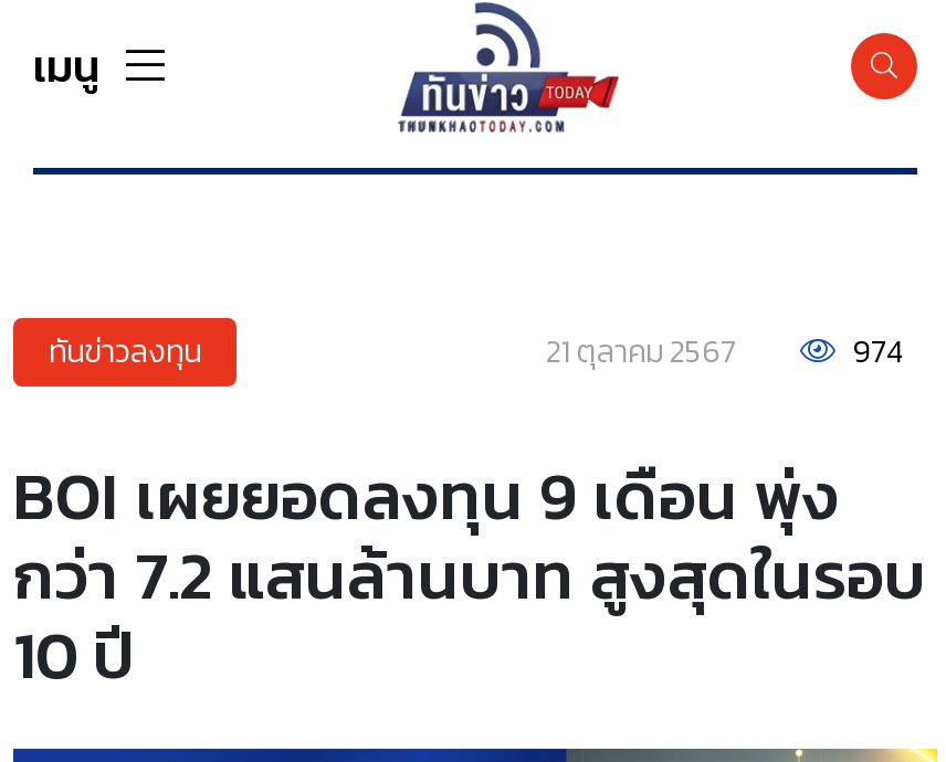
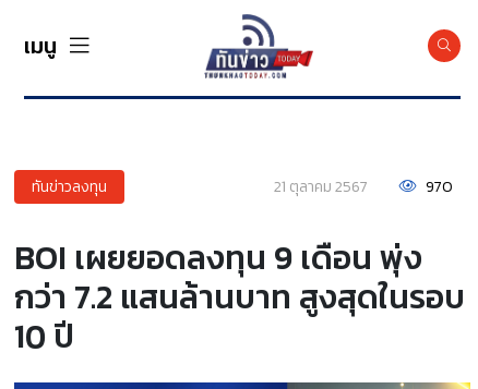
[853,328,902,375] 974 -> [426,175,453,198] 970

